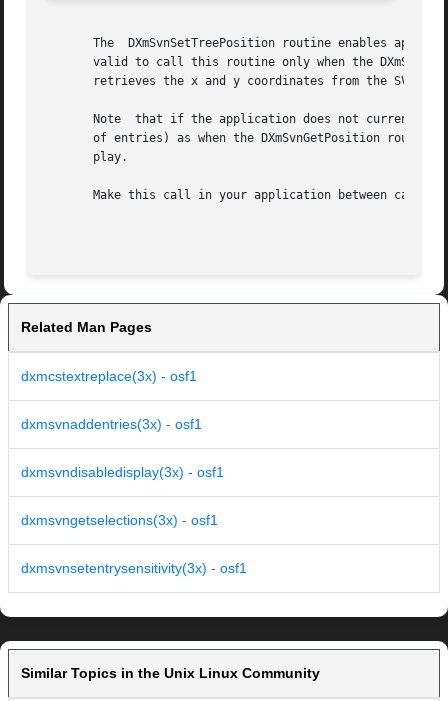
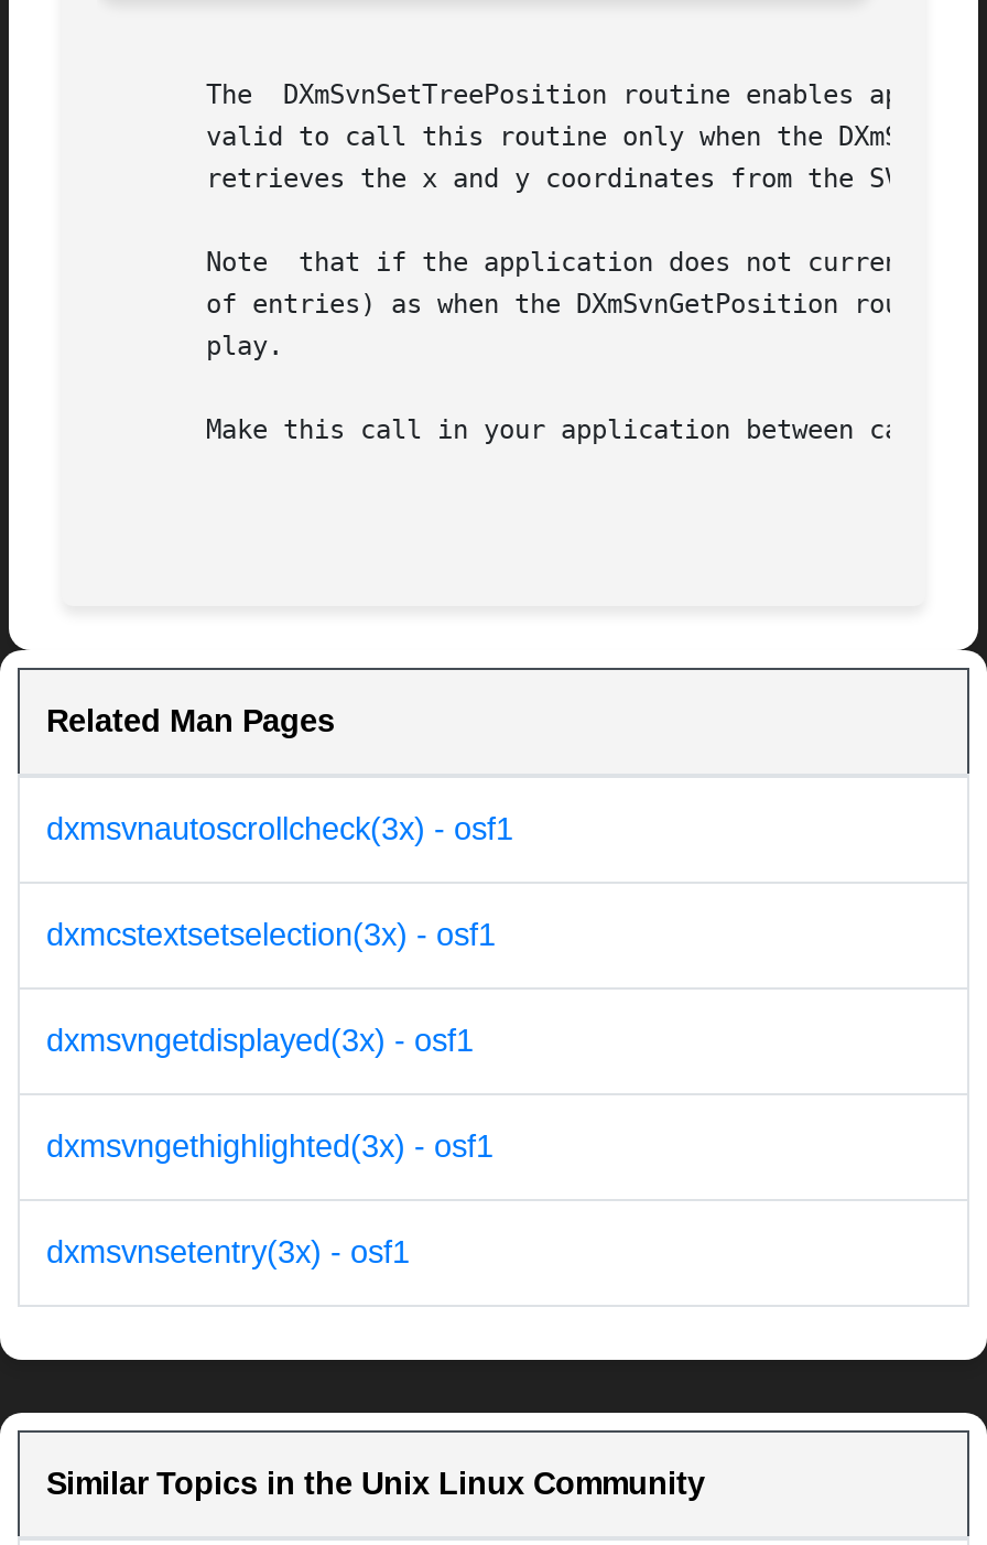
[21,368,197,384] dxmcstextreplace(3x) - osf1 -> [46,812,513,847] dxmsvnautoscrollcheck(3x) - osf1
[21,416,202,432] dxmsvnaddentries(3x) - osf1 -> [46,918,496,953] dxmcstextsetselection(3x) - osf1
[21,464,224,480] dxmsvndisabledisplay(3x) - osf1 -> [46,1023,474,1059] dxmsvngetdisplayed(3x) - osf1
[21,512,218,528] dxmsvngetselections(3x) - osf1 -> [46,1129,493,1164] dxmsvngethighlighted(3x) - osf1
[21,560,247,576] dxmsvnsetentrysensitivity(3x) - osf1 -> [46,1235,410,1270] dxmsvnsetentry(3x) - osf1

